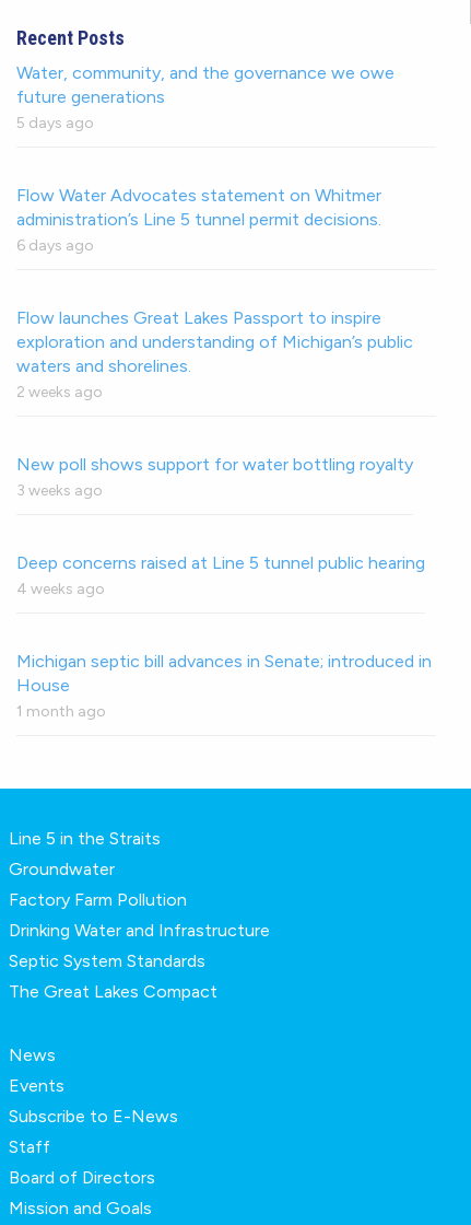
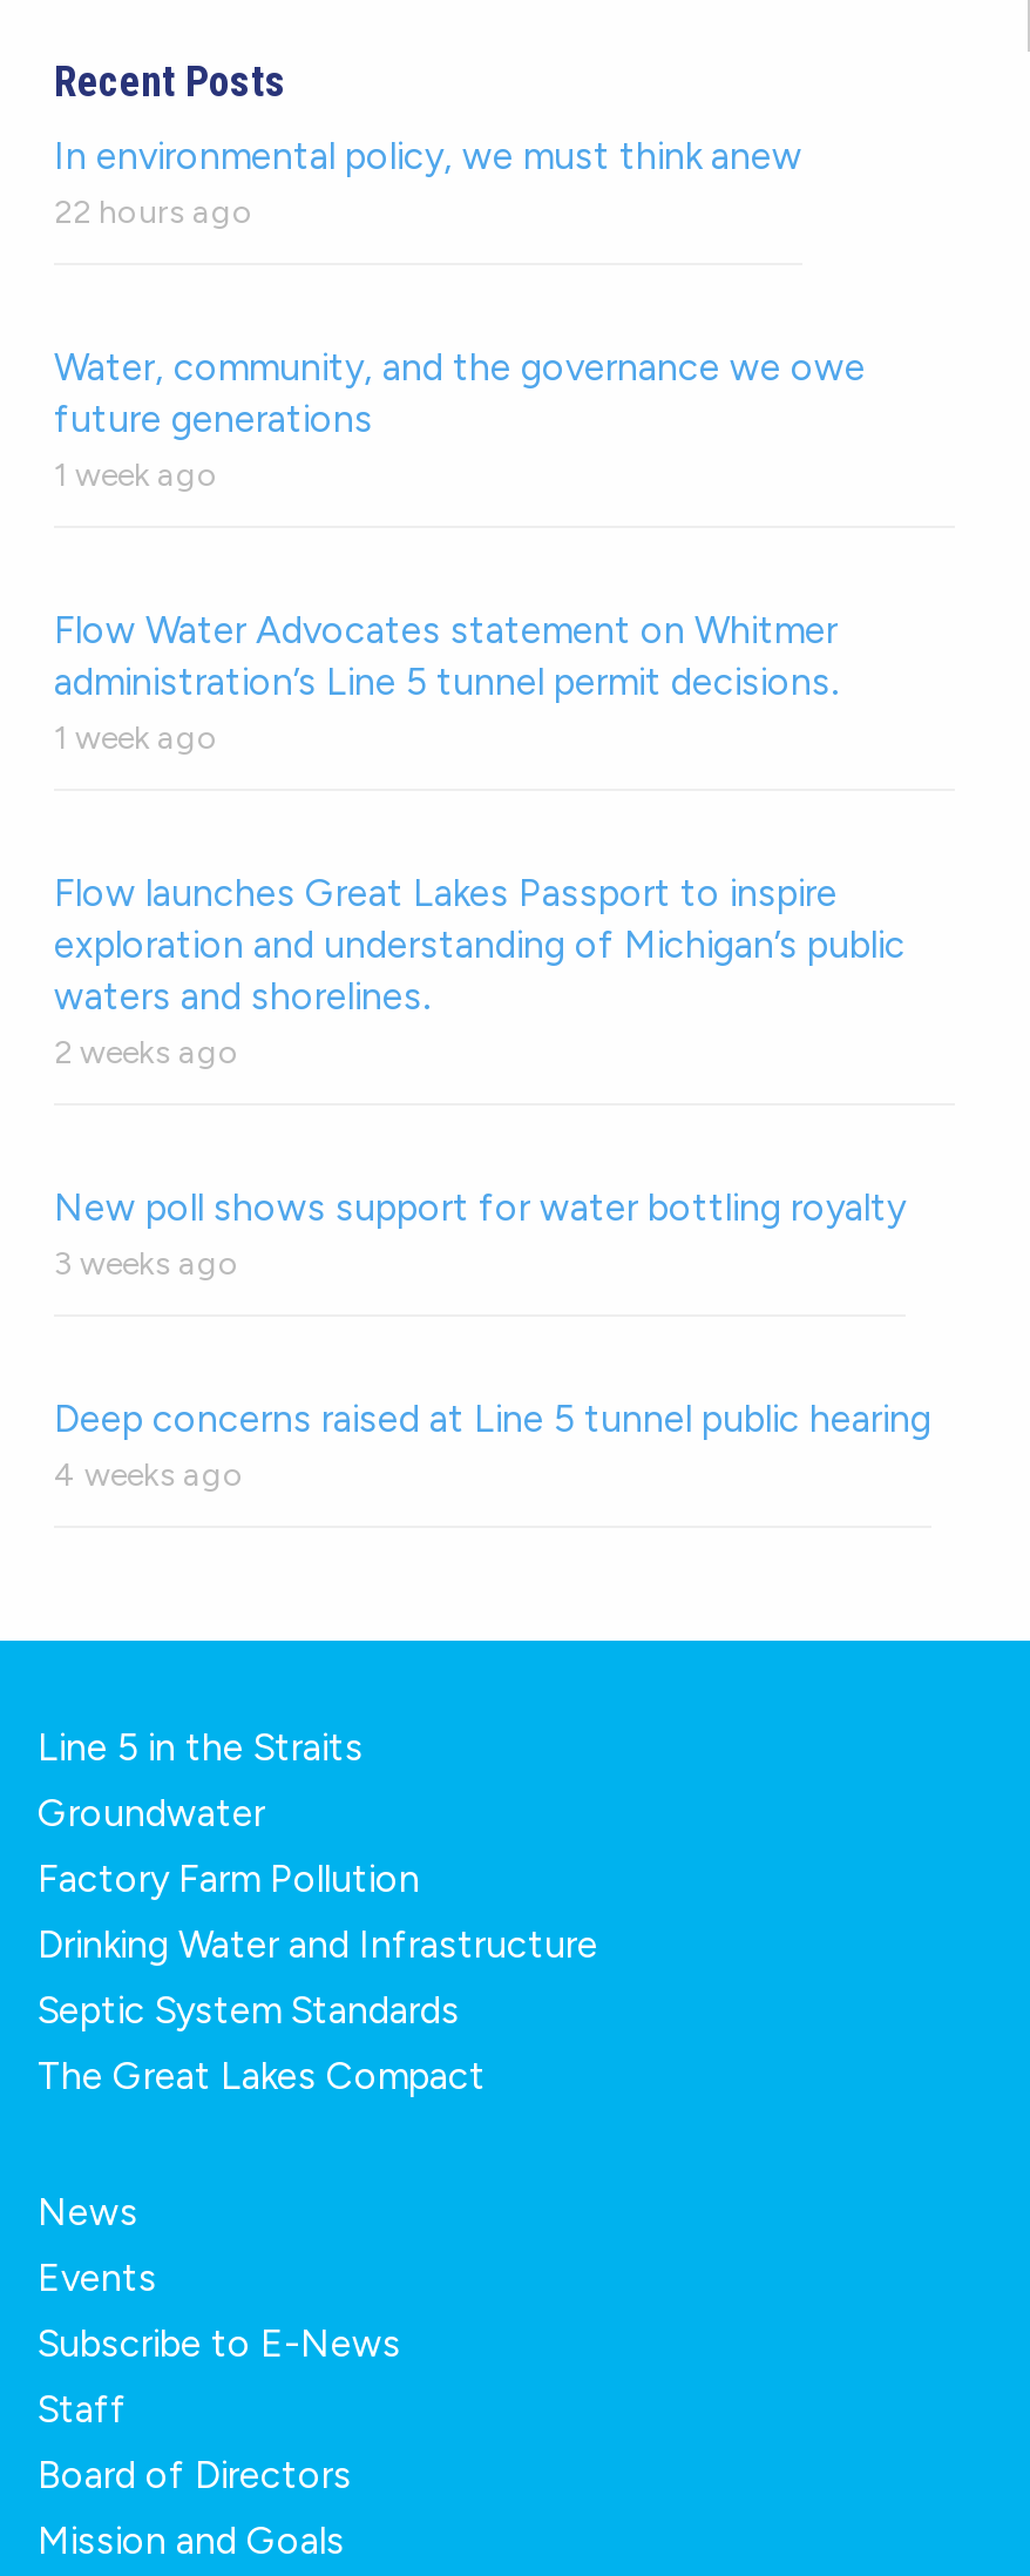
none -> [54,134,802,233] In environmental policy, we must think anew | 22 hours ago
moved [16,63,395,107] -> [54,346,866,442]: Water, community, and the governance we owe | future generations
[16,114,94,133] 5 days ago -> [54,456,218,496] 1 week ago
moved [16,185,381,230] -> [54,608,838,705]: Flow Water Advocates statement on Whitmer | administration’s Line 5 tunnel permit decisions.
[16,236,94,255] 6 days ago -> [54,719,218,759] 1 week ago
moved [16,308,425,598] -> [54,871,931,1496]: Flow launches Great Lakes Passport to inspire | exploration and understanding of Michigan’s public | waters and shorelines. | 2 weeks ago | New poll shows support for water bottling royalty | 3 weeks ago | Deep concerns raised at Line 5 tunnel public hearing | 4 weeks ago
[16,651,432,721] Michigan septic bill advances in Senate; introduced in | House | 1 month ago -> none

